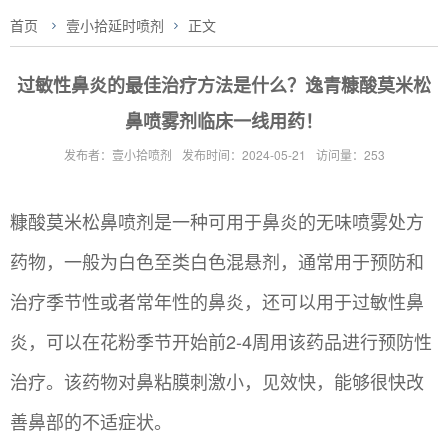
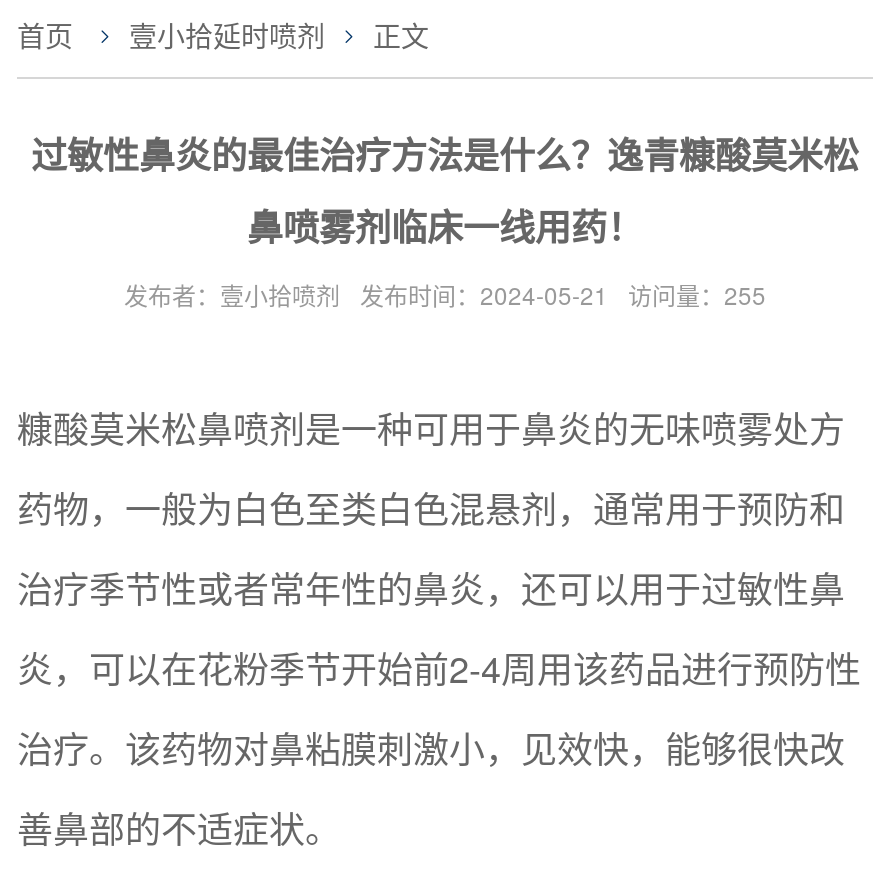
[63,146,384,163] 发布者：壹小拾喷剂 发布时间：2024-05-21 访问量：253 -> [124,277,766,311] 发布者：壹小拾喷剂 发布时间：2024-05-21 访问量：255

